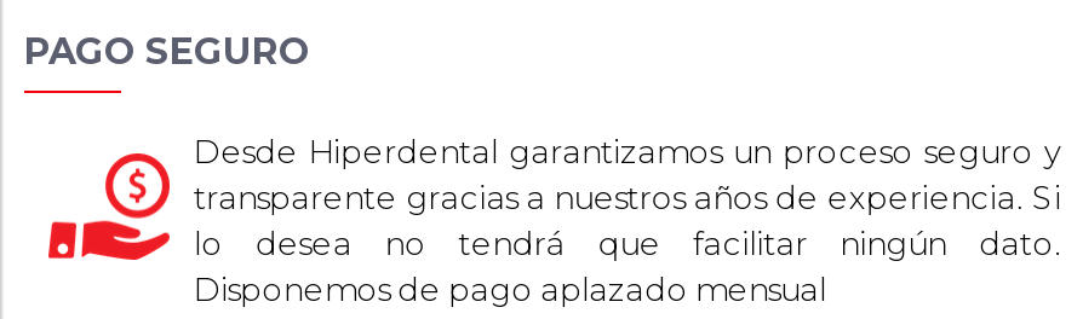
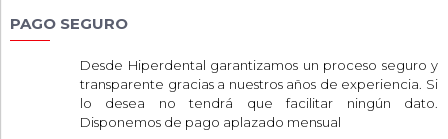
[46,151,172,262] [image] -> none

